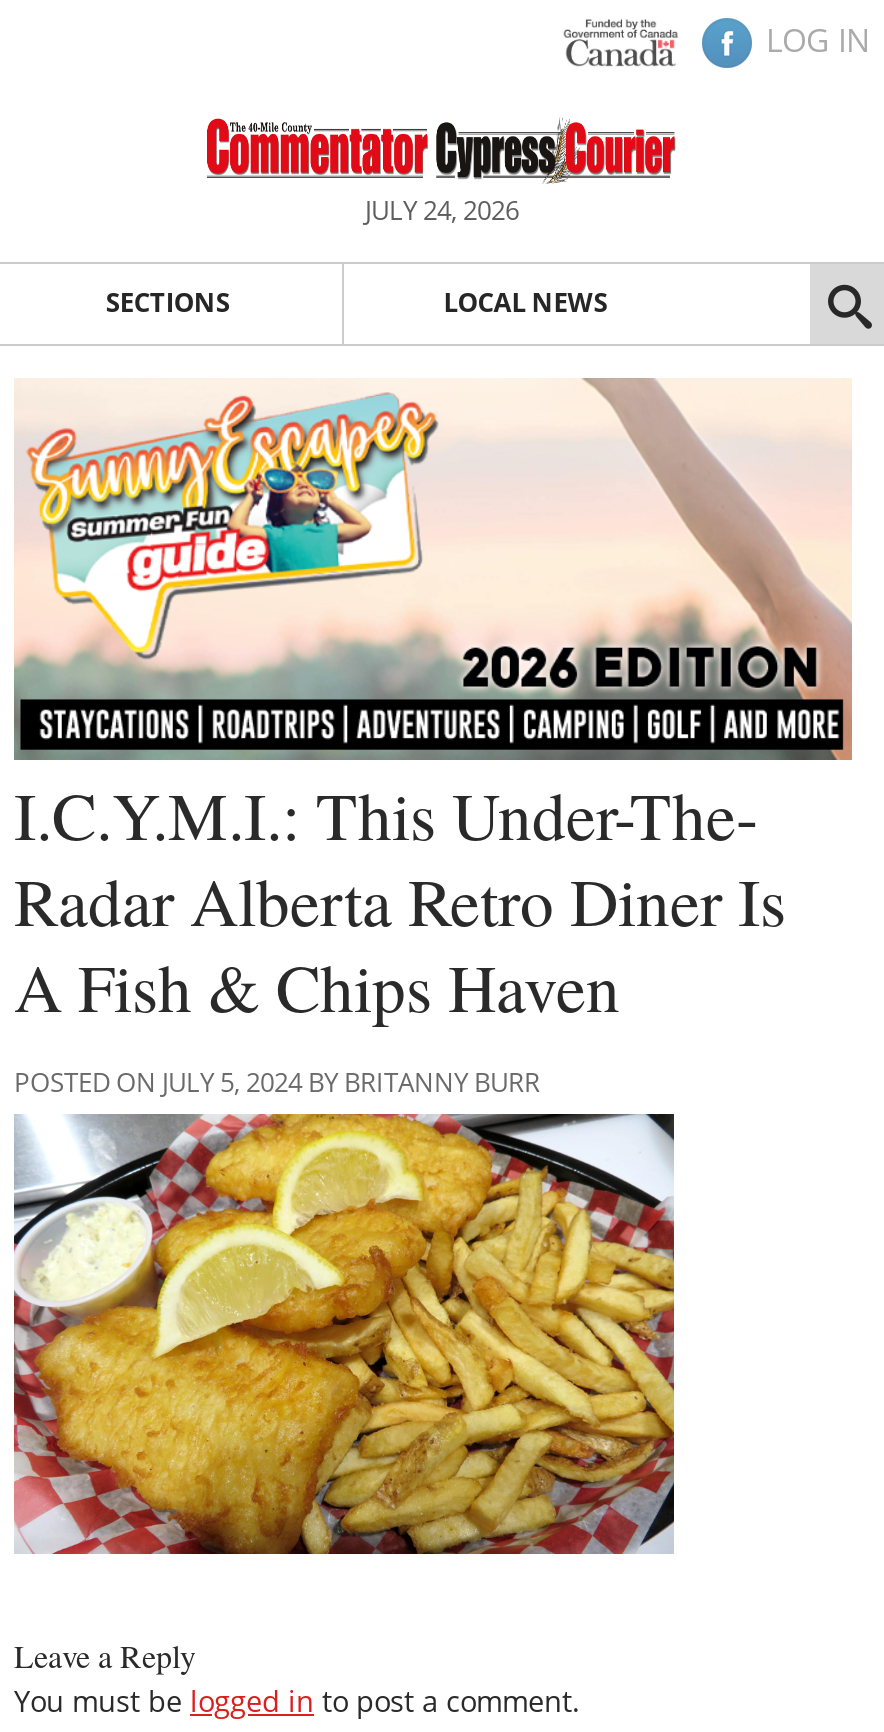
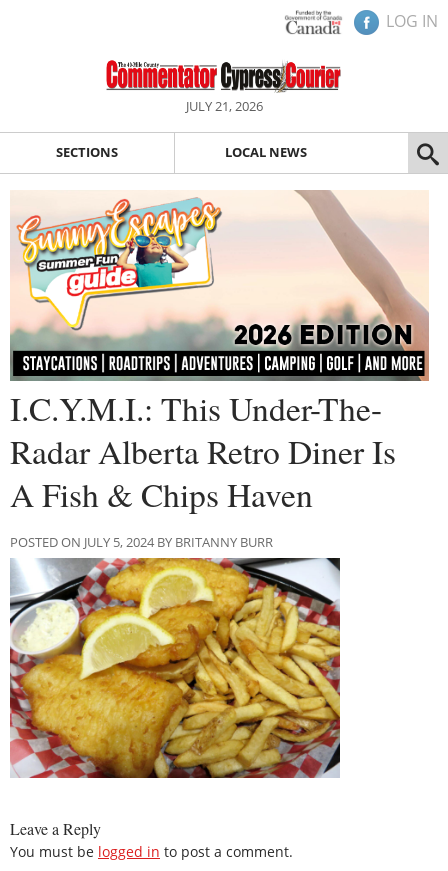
[365,192,519,228] JULY 24, 2026 -> [185,97,262,115] JULY 21, 2026

